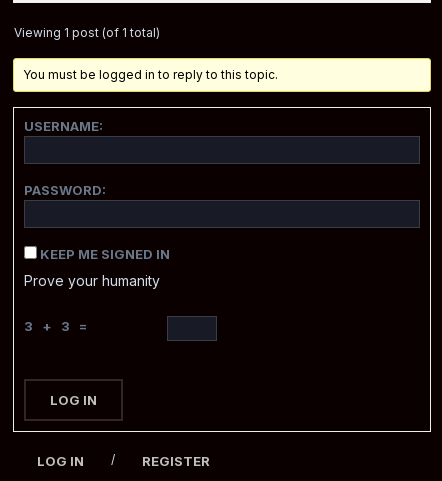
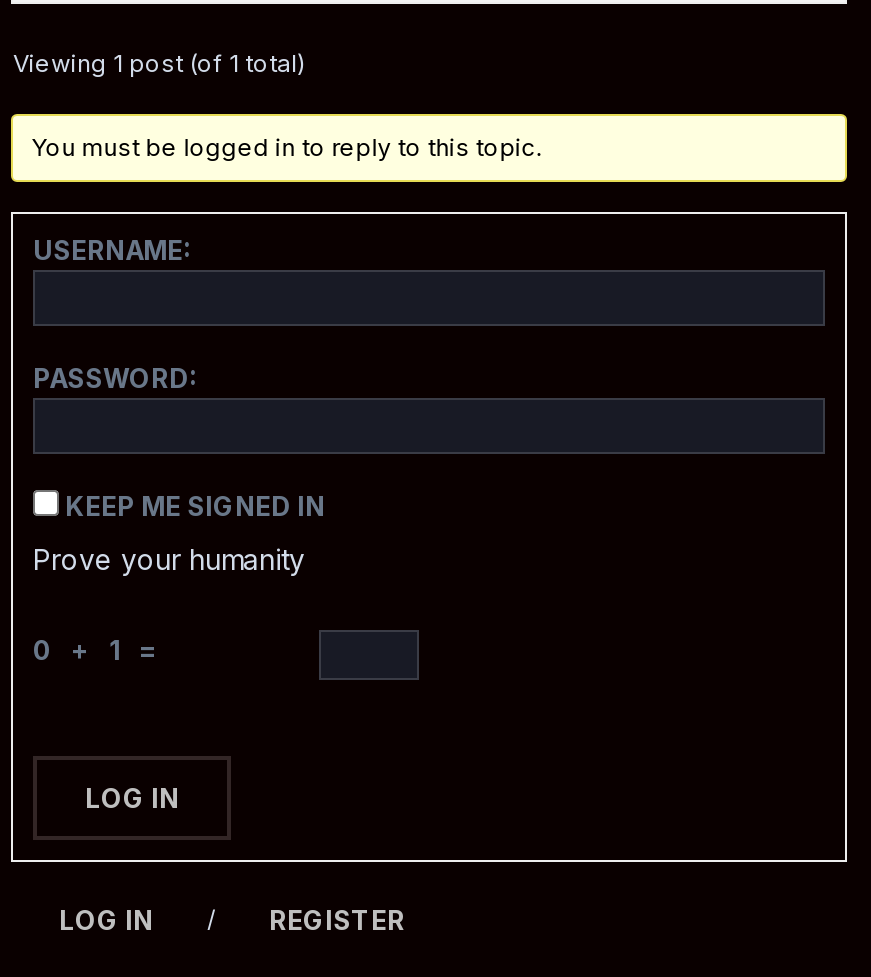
[24,318,93,334] 3 + 3 = -> [33,633,167,665] 0 + 1 =

